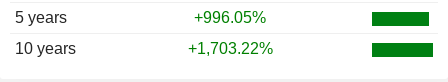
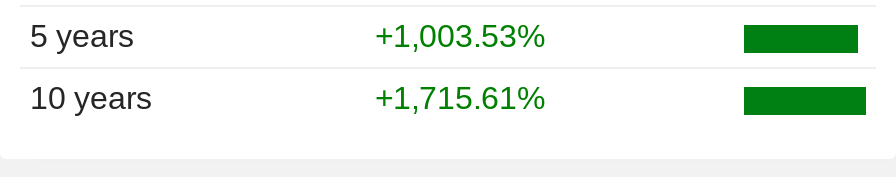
[194,9,266,26] +996.05% -> [375,19,545,53] +1,003.53%
[187,40,272,57] +1,703.22% -> [375,81,545,115] +1,715.61%

